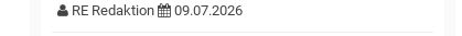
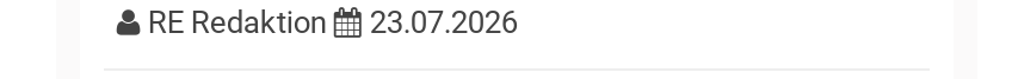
[69,2,243,19] RE Redaktion 09.07.2026 -> [141,5,518,40] RE Redaktion 23.07.2026

